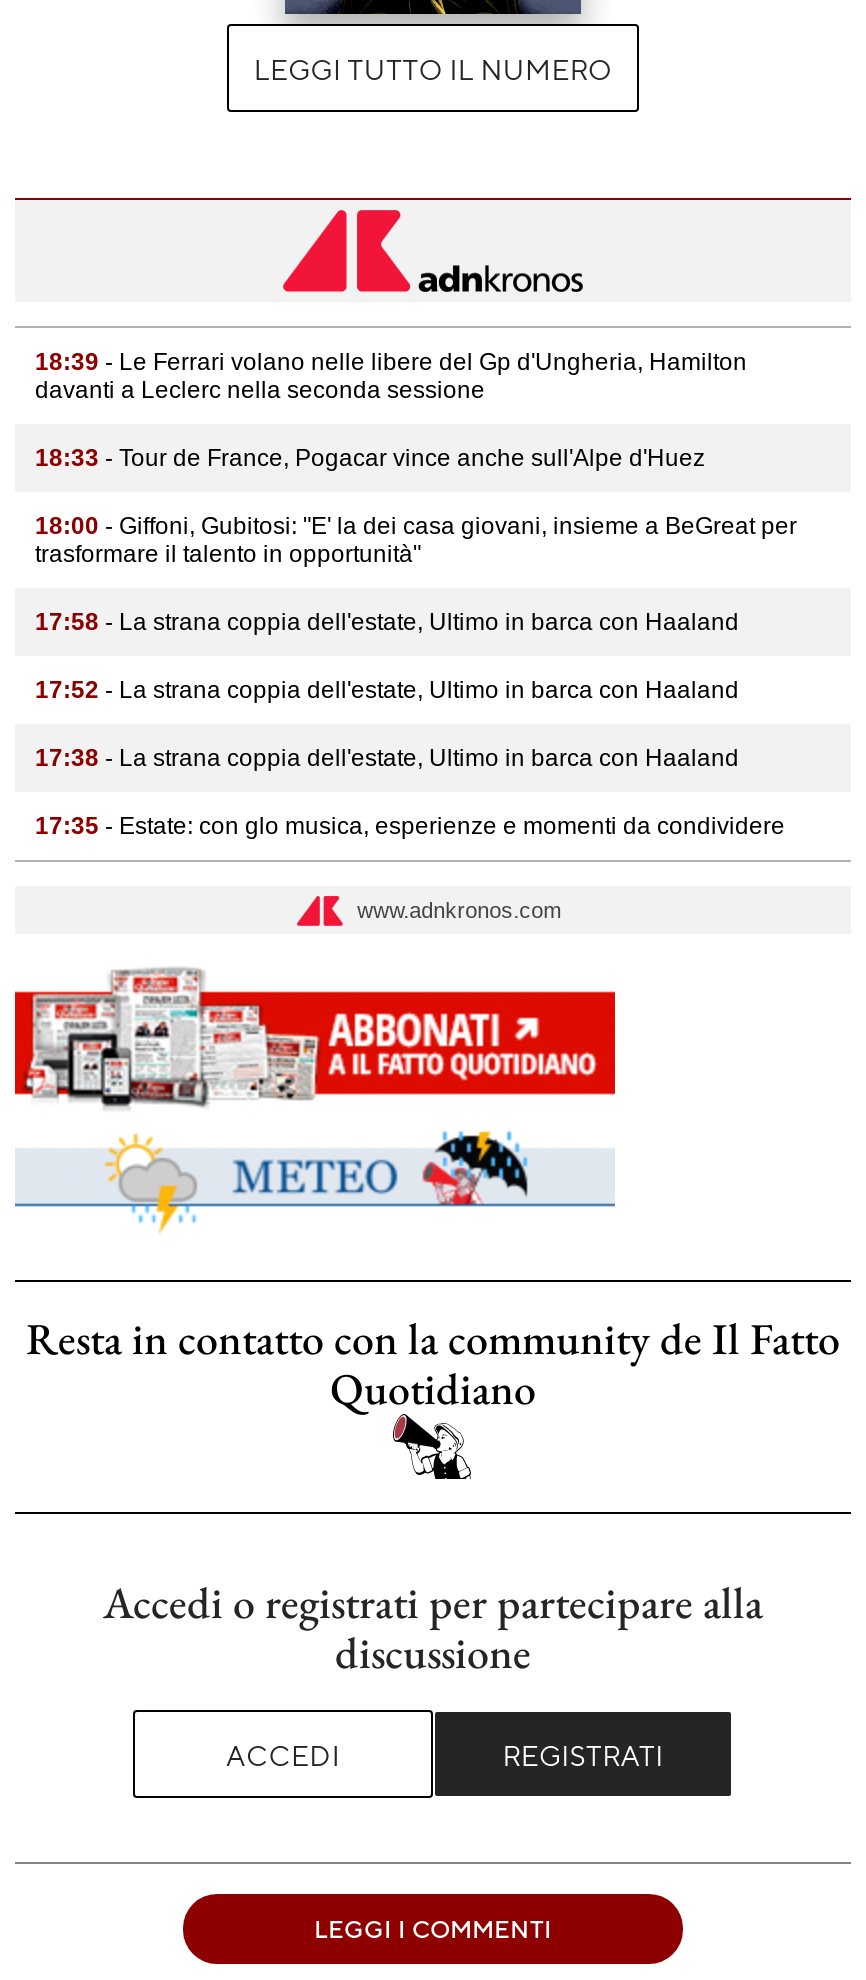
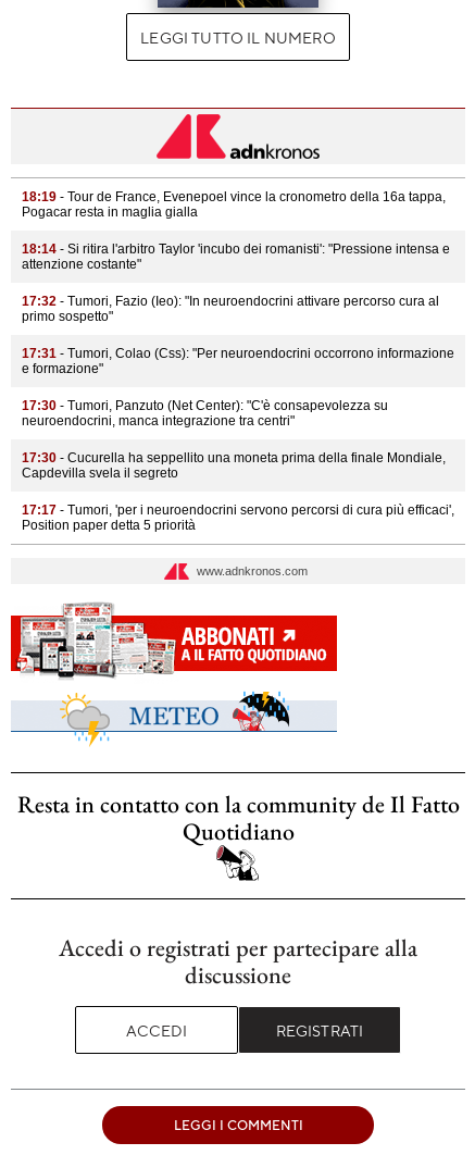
[35,349,747,405] 18:39 - Le Ferrari volano nelle libere del Gp d'Ungheria, Hamilton | davanti a Leclerc nella seconda sessione -> [22,190,446,220] 18:19 - Tour de France, Evenepoel vince la cronometro della 16a tappa, | Pogacar resta in maglia gialla
[35,445,705,473] 18:33 - Tour de France, Pogacar vince anche sull'Alpe d'Huez -> [22,242,450,272] 18:14 - Si ritira l'arbitro Taylor 'incubo dei romanisti': "Pressione intensa e | attenzione costante"
[35,513,797,569] 18:00 - Giffoni, Gubitosi: "E' la dei casa giovani, insieme a BeGreat per | trasformare il talento in opportunità" -> [22,294,439,324] 17:32 - Tumori, Fazio (Ieo): "In neuroendocrini attivare percorso cura al | primo sospetto"
[35,609,739,637] 17:58 - La strana coppia dell'estate, Ultimo in barca con Haaland -> [22,346,454,377] 17:31 - Tumori, Colao (Css): "Per neuroendocrini occorrono informazione | e formazione"
[35,677,739,705] 17:52 - La strana coppia dell'estate, Ultimo in barca con Haaland -> [22,398,388,429] 17:30 - Tumori, Panzuto (Net Center): "C'è consapevolezza su | neuroendocrini, manca integrazione tra centri"
[35,745,739,773] 17:38 - La strana coppia dell'estate, Ultimo in barca con Haaland -> [22,451,446,481] 17:30 - Cucurella ha seppellito una moneta prima della finale Mondiale, | Capdevilla svela il segreto
[35,813,785,841] 17:35 - Estate: con glo musica, esperienze e momenti da condividere -> [22,503,454,533] 17:17 - Tumori, 'per i neuroendocrini servono percorsi di cura più efficaci', | Position paper detta 5 priorità

